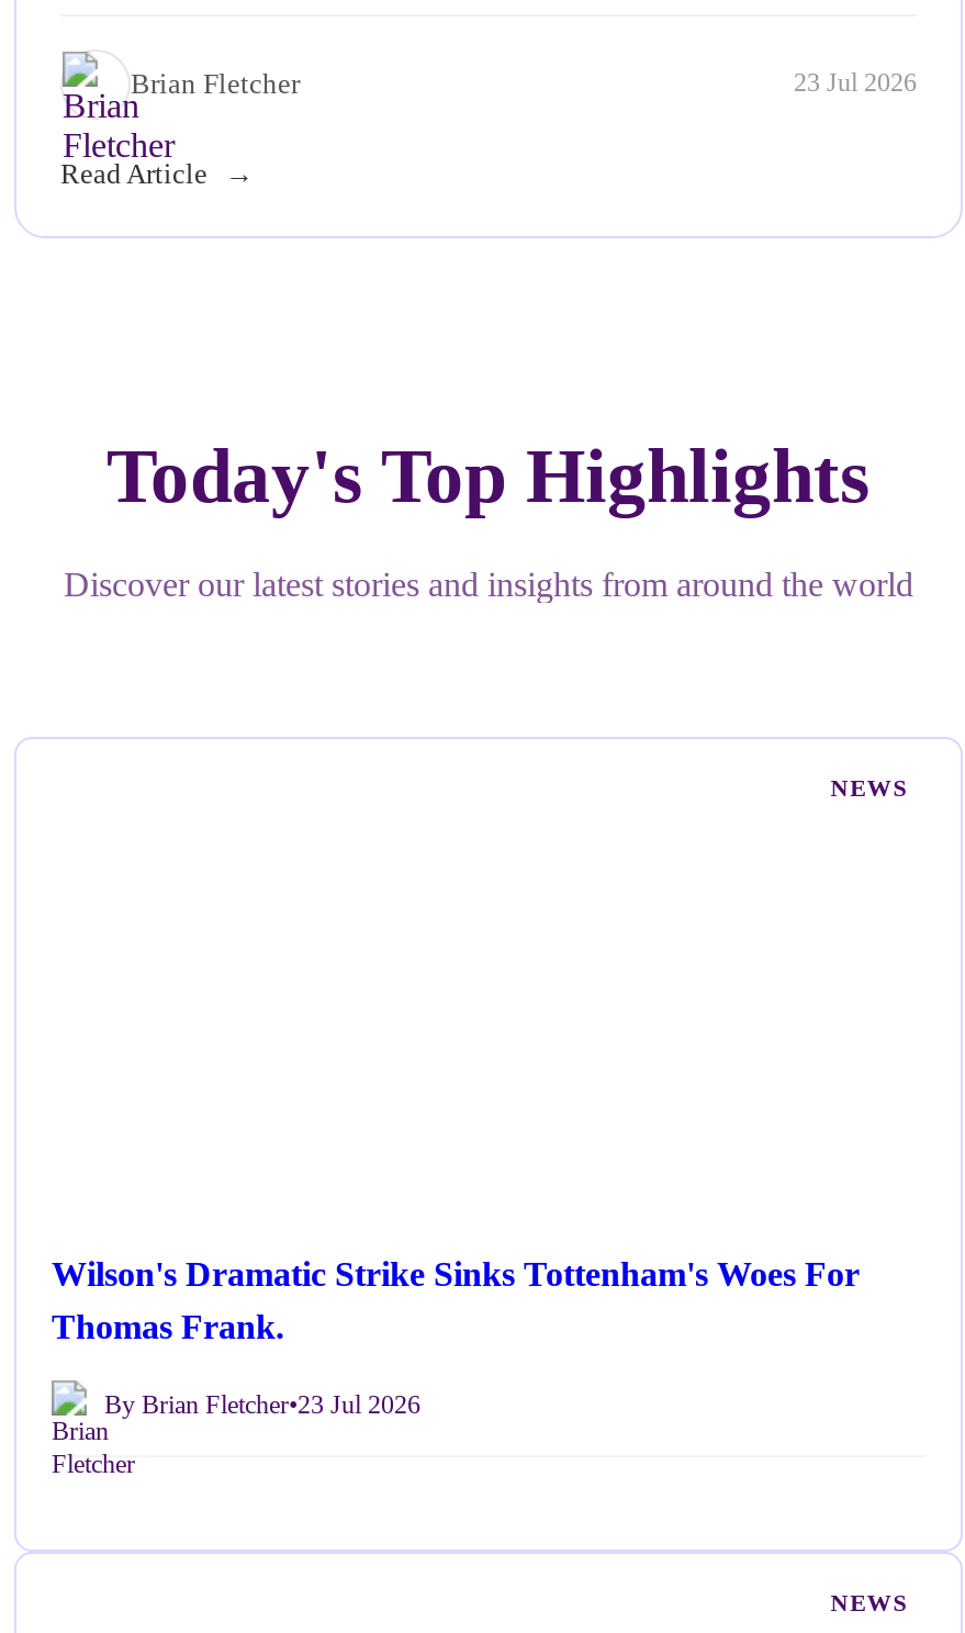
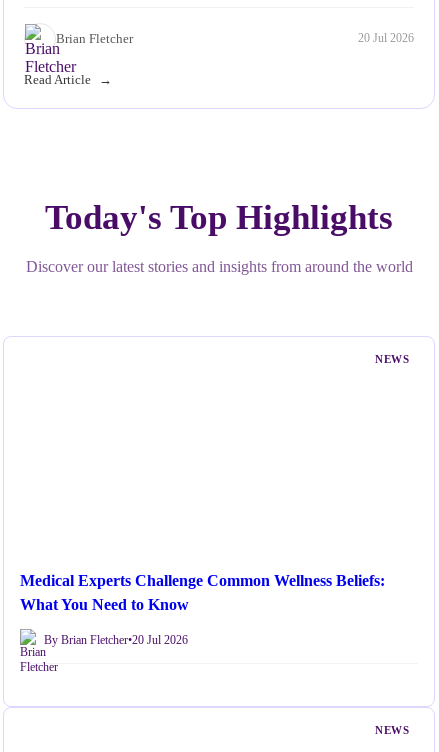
[794,67,917,98] 23 Jul 2026 -> [358,31,414,45] 20 Jul 2026
[52,1255,860,1345] Wilson's Dramatic Strike Sinks Tottenham's Woes For | Thomas Frank. -> [20,572,385,613] Medical Experts Challenge Common Wellness Beliefs: | What You Need to Know
[104,1390,420,1421] By Brian Fletcher•23 Jul 2026 -> [44,633,188,647] By Brian Fletcher•20 Jul 2026

